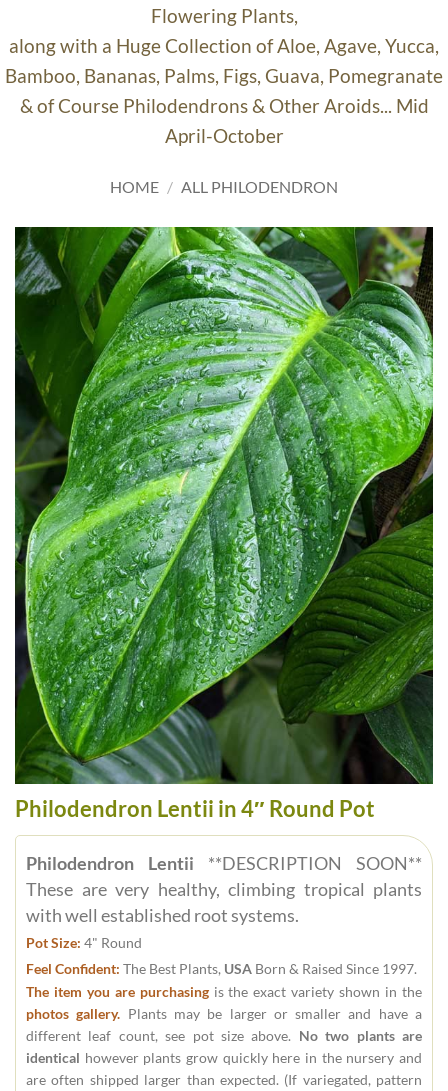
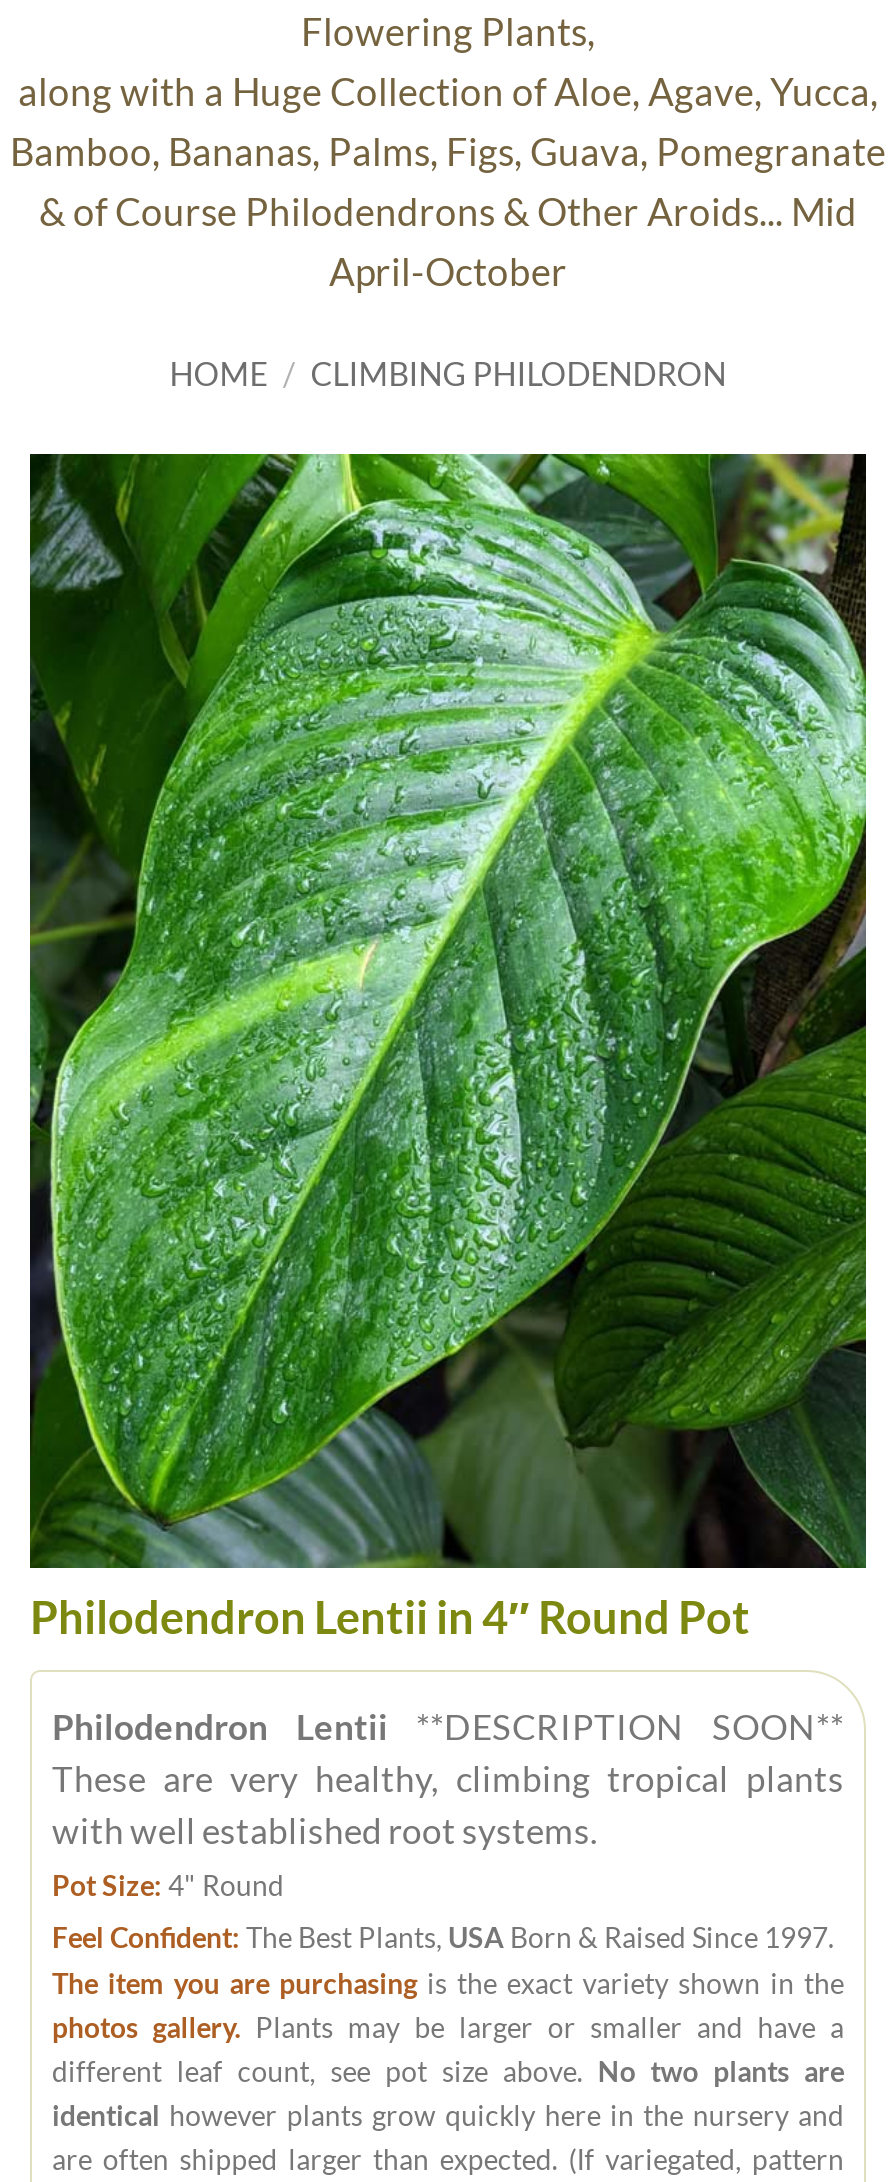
[110,177,338,196] HOME / ALL PHILODENDRON -> [169,354,727,392] HOME / CLIMBING PHILODENDRON

